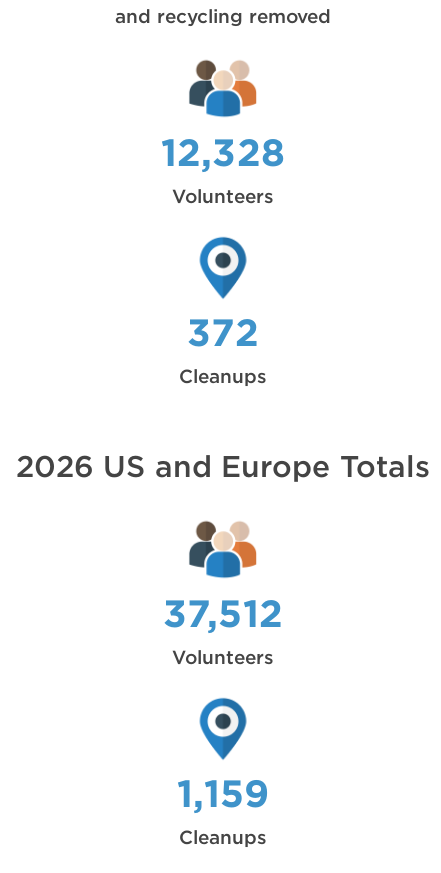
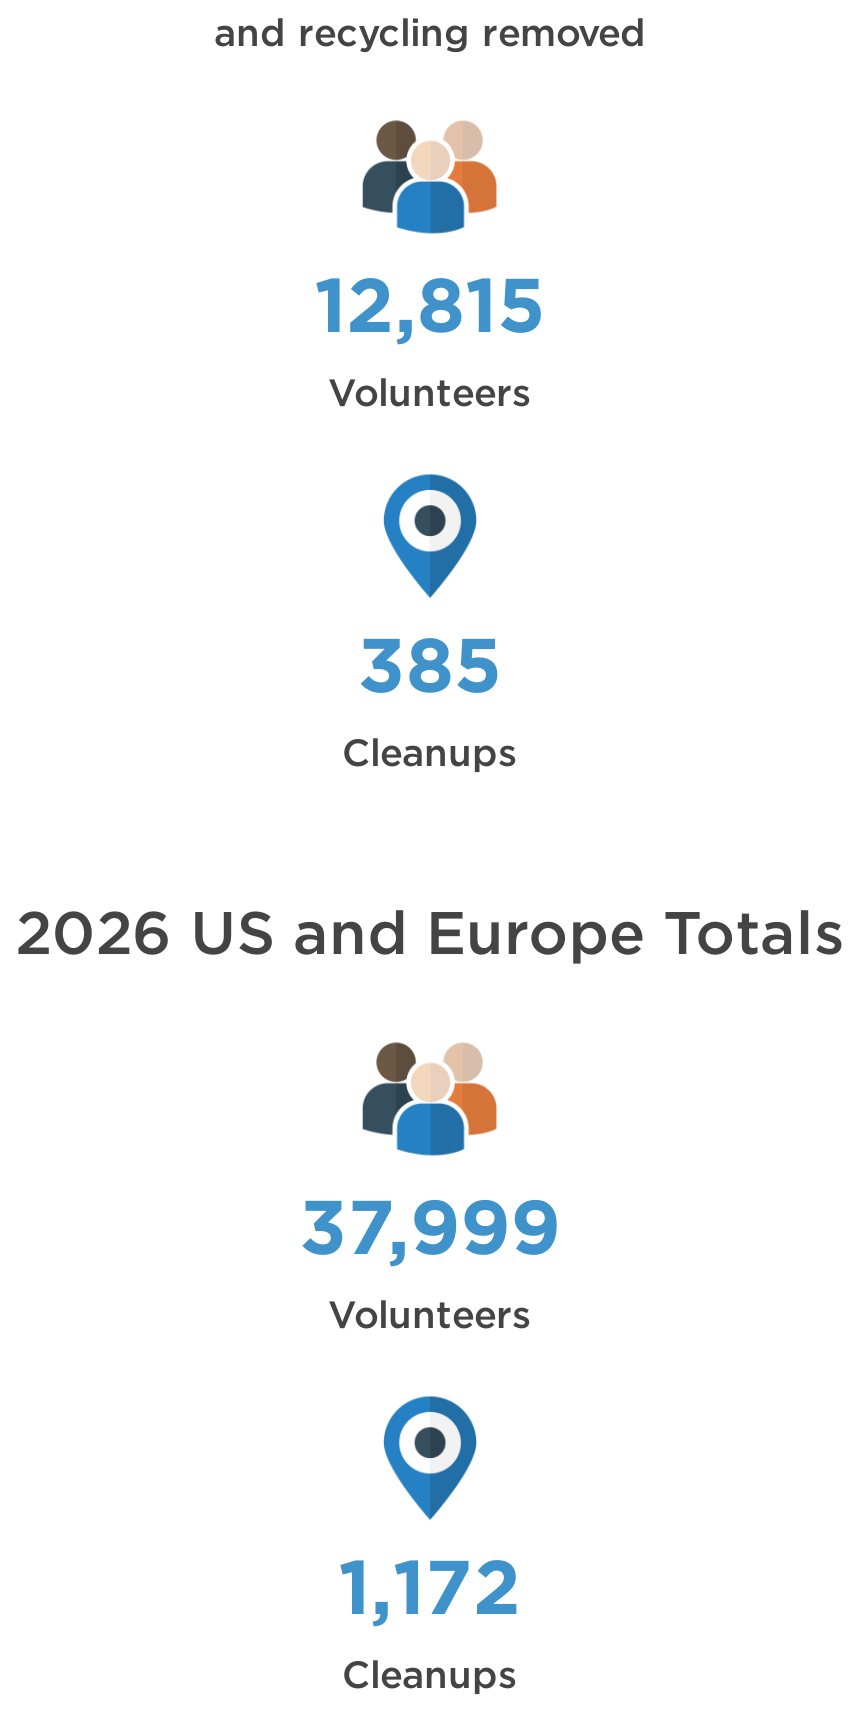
[161,129,285,174] 12,328 -> [314,259,546,349] 12,815
[187,309,259,354] 372 -> [358,619,502,709] 385
[163,590,283,635] 37,512 -> [299,1181,561,1271] 37,999
[177,770,269,815] 1,159 -> [338,1541,522,1631] 1,172

